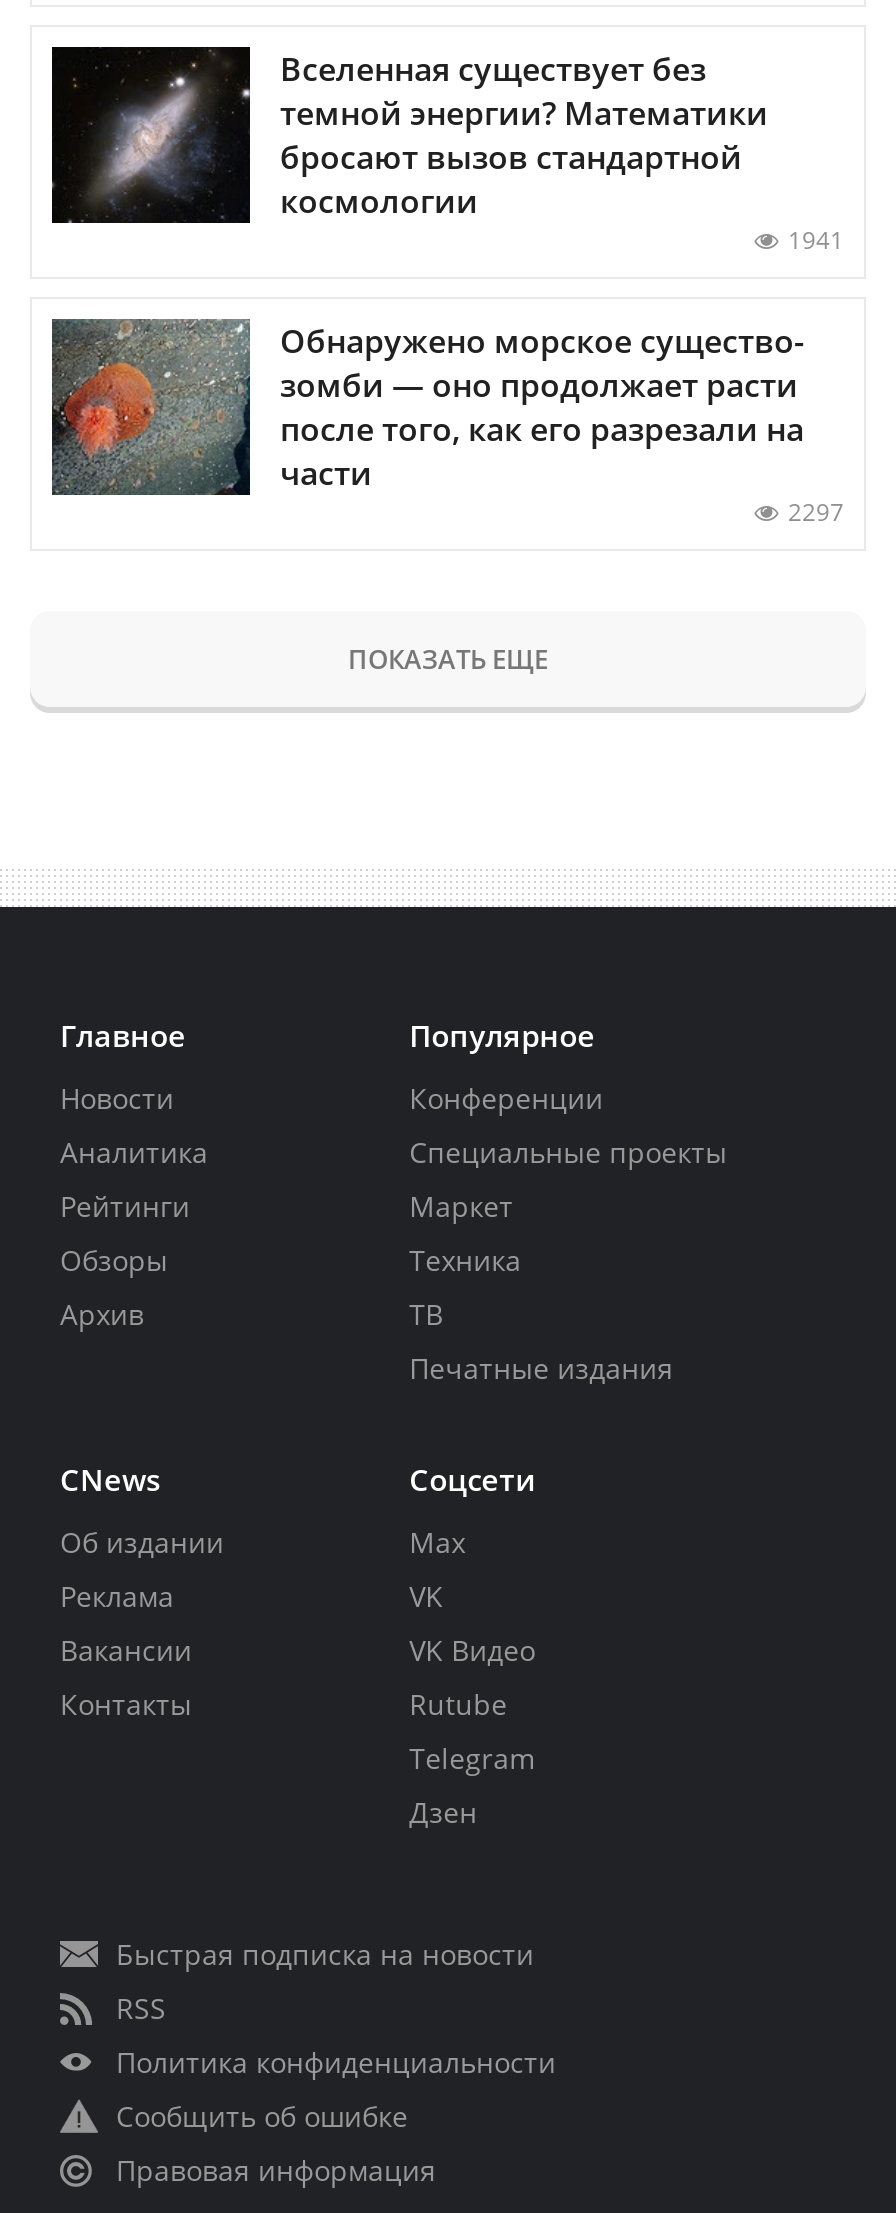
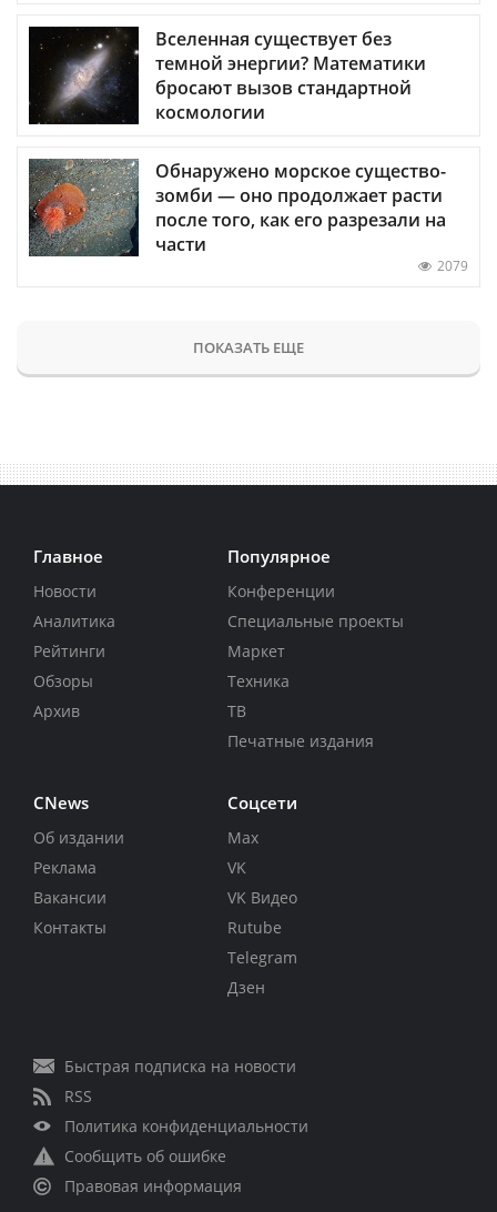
[788,223,844,257] 1941 -> none
[788,495,844,529] 2297 -> [437,256,468,275] 2079

